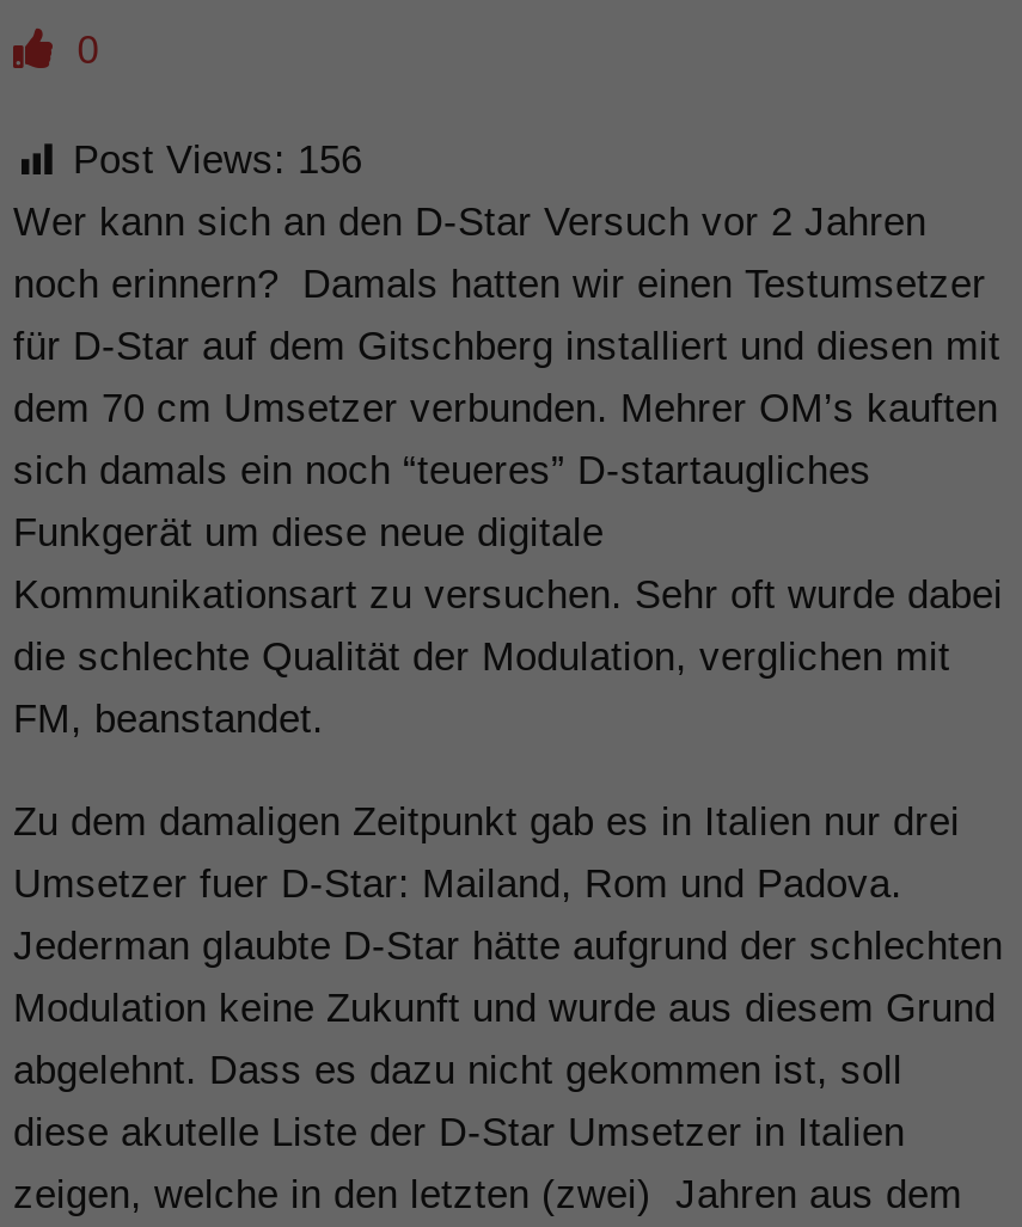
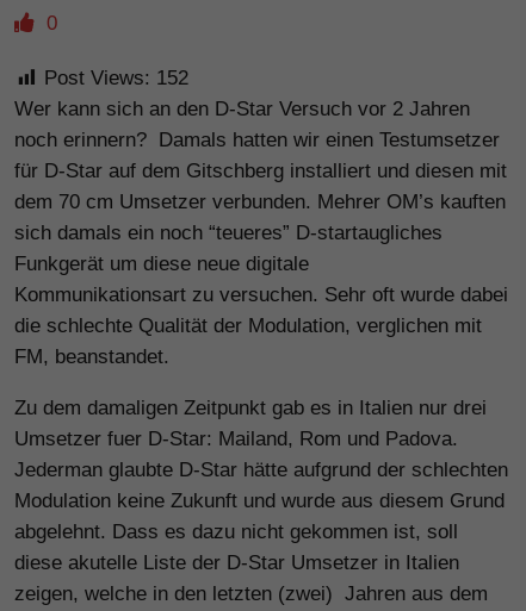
[73,137,362,183] Post Views: 156 -> [44,67,188,90] Post Views: 152

